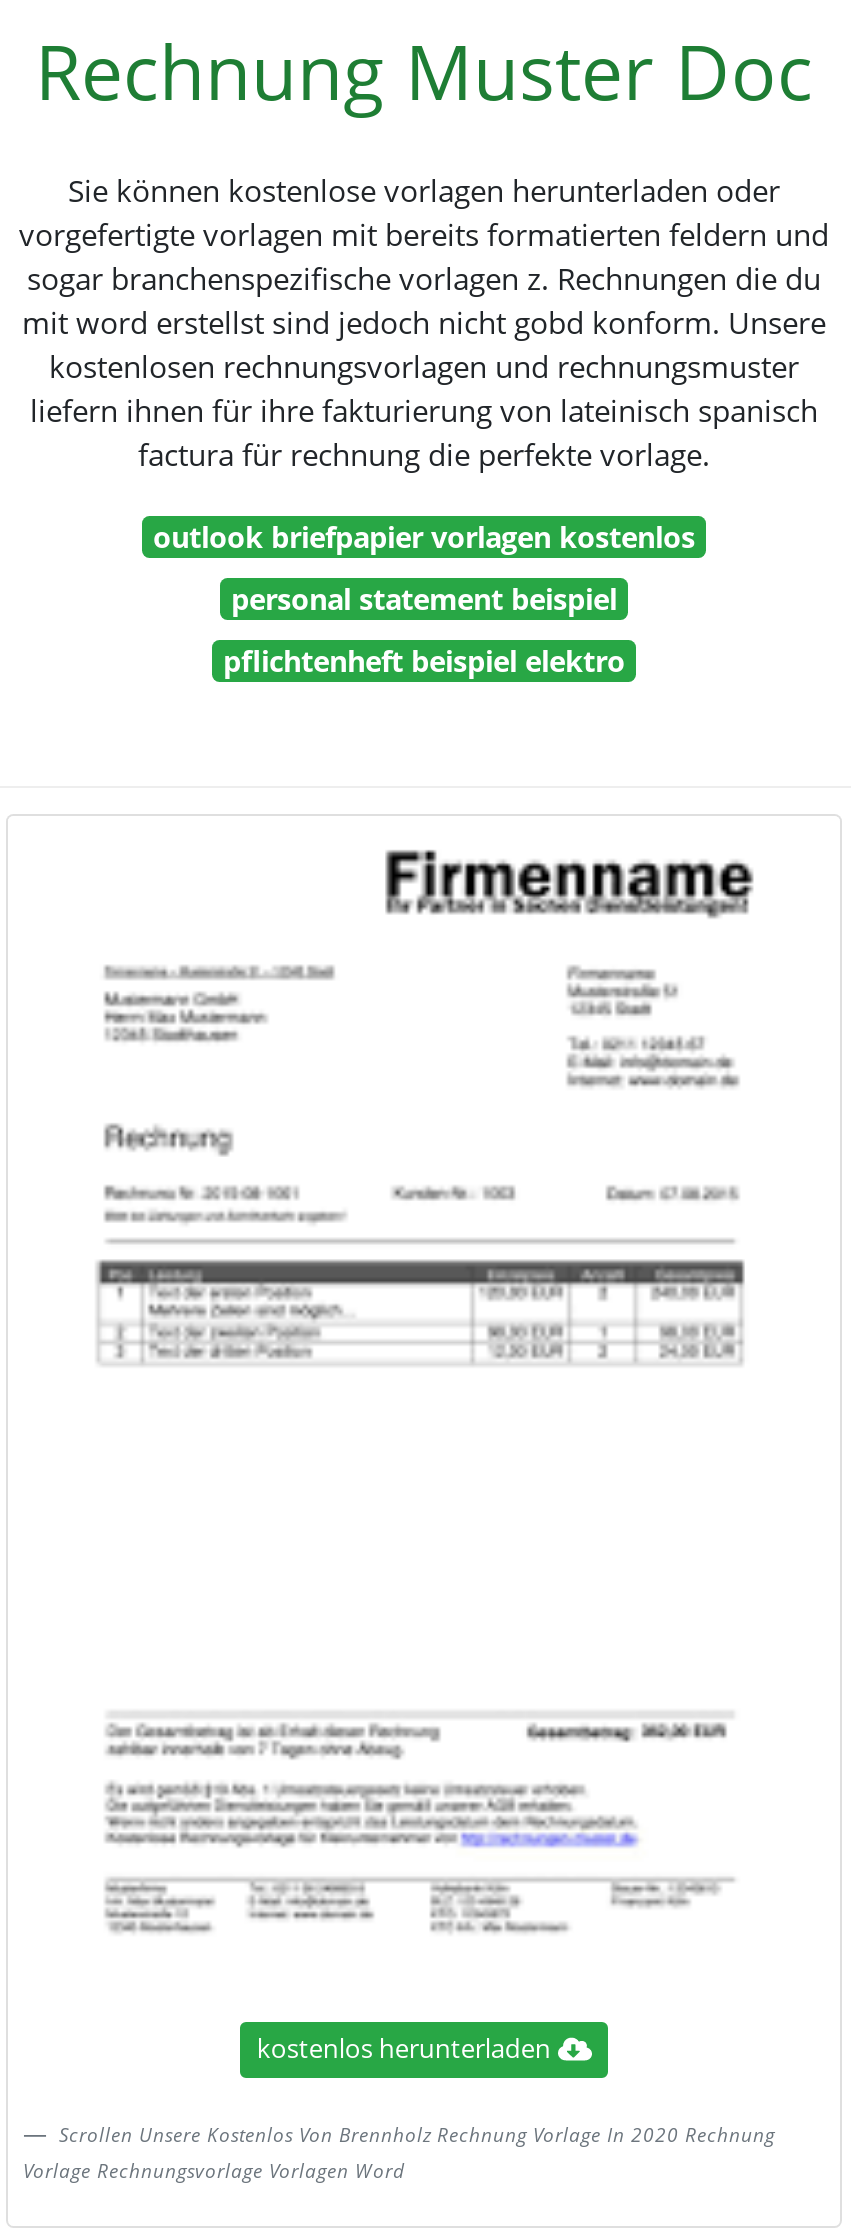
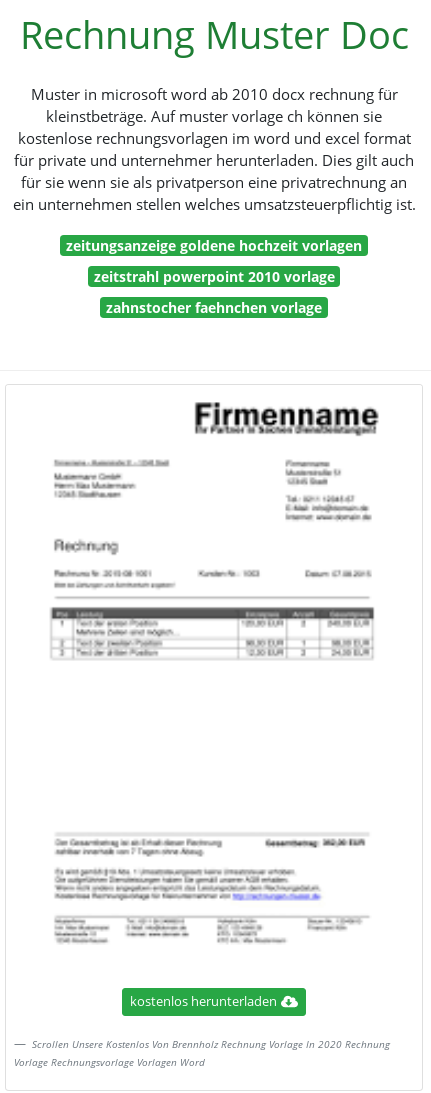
[19,170,829,474] Sie können kostenlose vorlagen herunterladen oder | vorgefertigte vorlagen mit bereits formatierten feldern und | sogar branchenspezifische vorlagen z. Rechnungen die du | mit word erstellst sind jedoch nicht gobd konform. Unsere | kostenlosen rechnungsvorlagen und rechnungsmuster | liefern ihnen für ihre fakturierung von lateinisch spanisch | factura für rechnung die perfekte vorlage. -> [12,84,415,214] Muster in microsoft word ab 2010 docx rechnung für | kleinstbeträge. Auf muster vorlage ch können sie | kostenlose rechnungsvorlagen im word und excel format | für private und unternehmer herunterladen. Dies gilt auch | für sie wenn sie als privatperson eine privatrechnung an | ein unternehmen stellen welches umsatzsteuerpflichtig ist.
[153,517,695,555] outlook briefpapier vorlagen kostenlos -> [66,236,362,255] zeitungsanzeige goldene hochzeit vorlagen
[231,579,617,617] personal statement beispiel -> [93,267,334,286] zeitstrahl powerpoint 2010 vorlage
[223,642,625,680] pflichtenheft beispiel elektro -> [106,298,322,317] zahnstocher faehnchen vorlage

